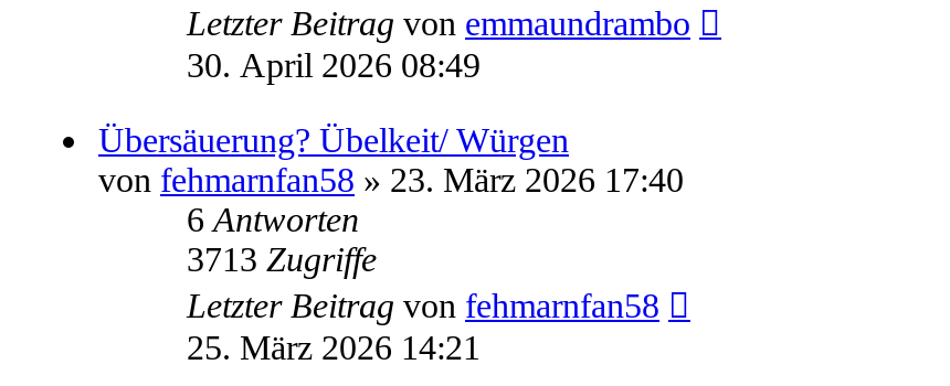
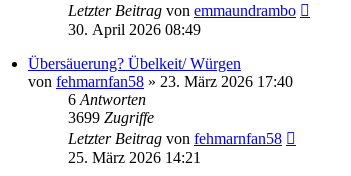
[187,241,377,279] 3713 Zugriffe -> [68,109,154,126] 3699 Zugriffe

